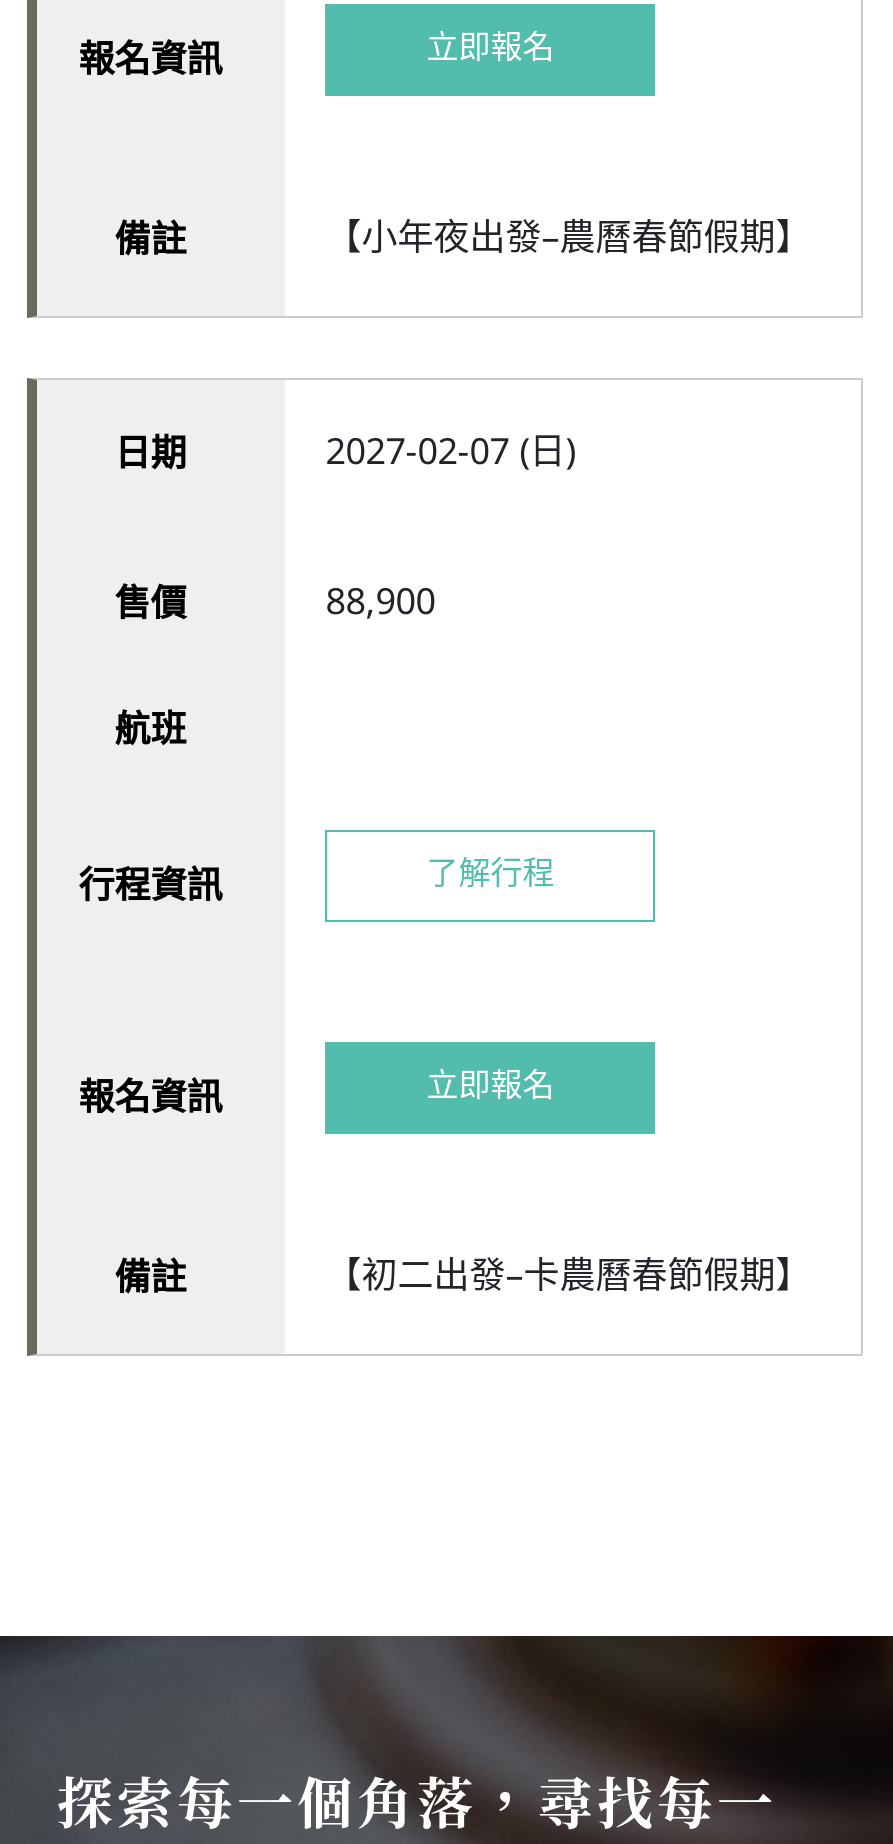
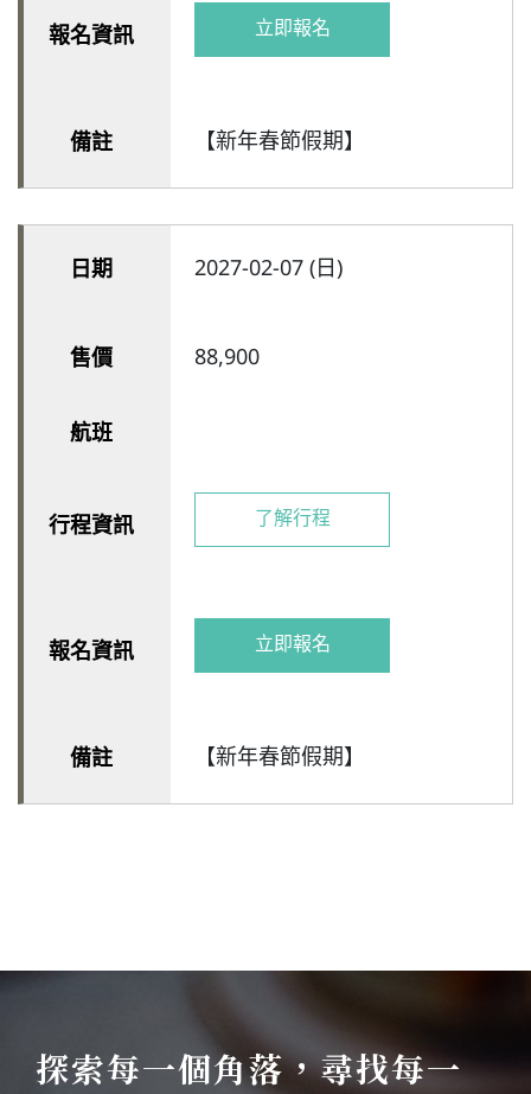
[325,220,811,260] 【小年夜出發–農曆春節假期】 -> [195,131,365,154] 【新年春節假期】
[325,1258,811,1298] 【初二出發–卡農曆春節假期】 -> [195,746,365,770] 【新年春節假期】

